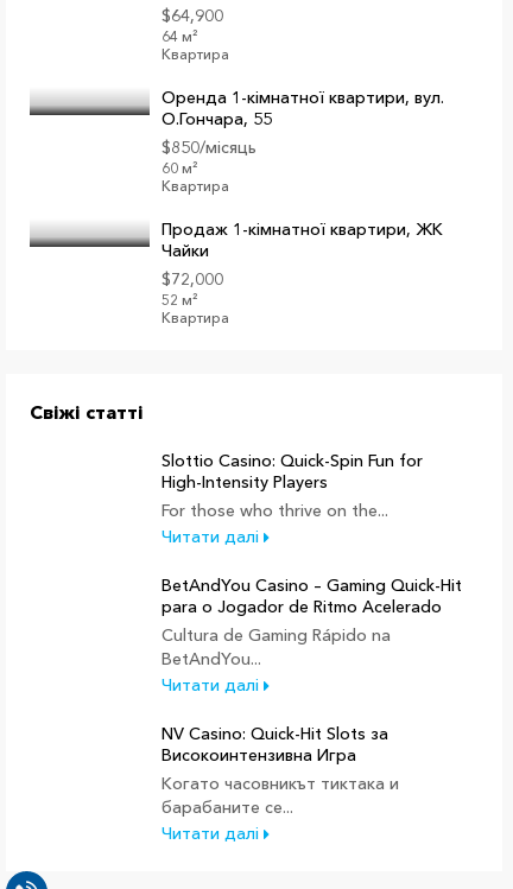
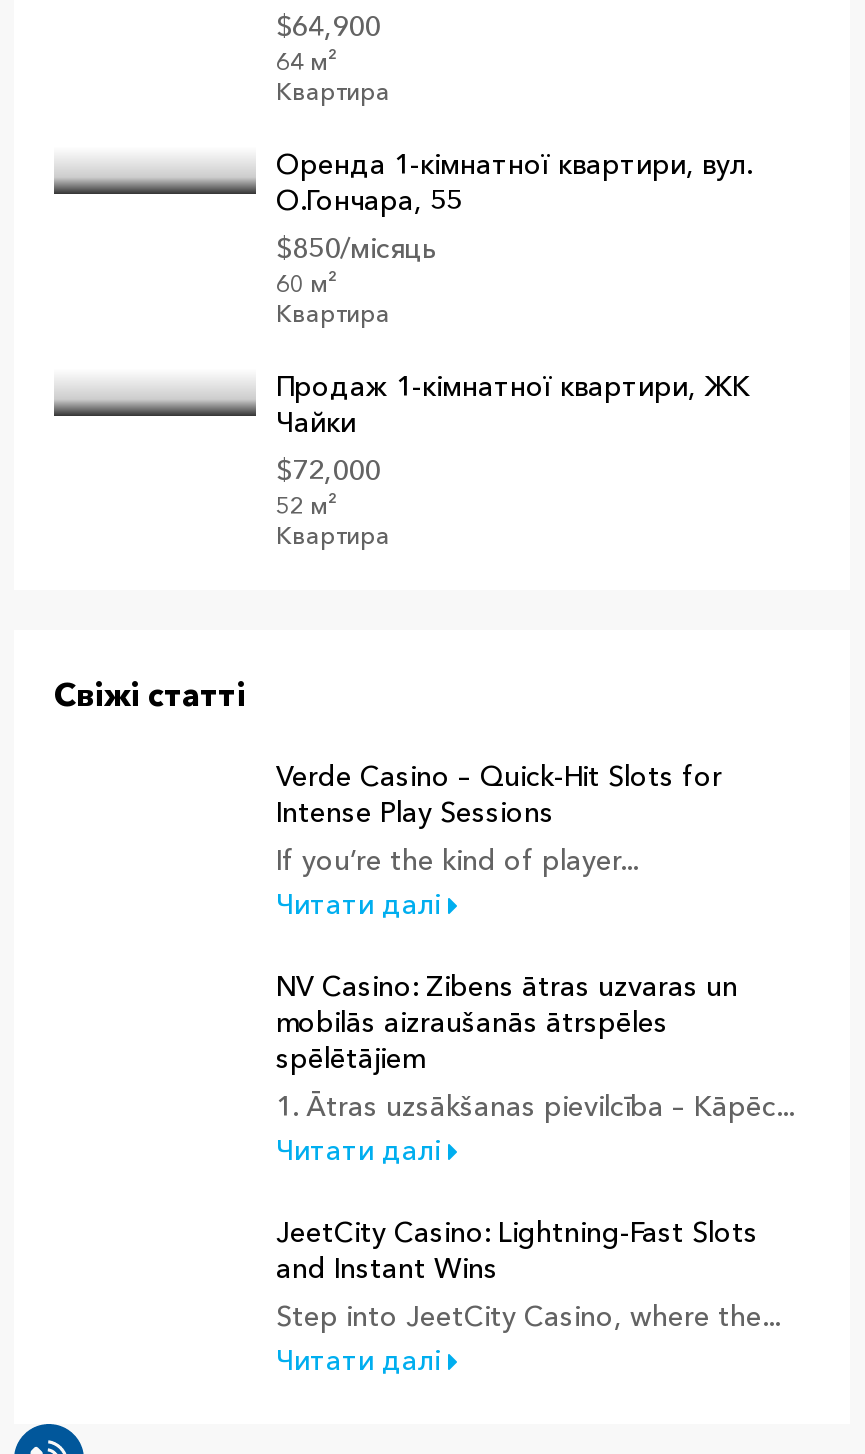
[161,450,423,521] Slottio Casino: Quick‑Spin Fun for | High‑Intensity Players | For those who thrive on the... -> [276,758,722,878] Verde Casino – Quick‑Hit Slots for | Intense Play Sessions | If you’re the kind of player...
[161,575,462,670] BetAndYou Casino – Gaming Quick‑Hit | para o Jogador de Ritmo Acelerado | Cultura de Gaming Rápido na | BetAndYou... -> [276,968,794,1124] NV Casino: Zibens ātras uzvaras un | mobilās aizraušanās ātrspēles | spēlētājiem | 1. Ātras uzsākšanas pievilcība – Kāpēc...
[161,723,399,818] NV Casino: Quick‑Hit Slots за | Високоинтензивна Игра | Когато часовникът тиктака и | барабаните се... -> [276,1214,780,1334] JeetCity Casino: Lightning‑Fast Slots | and Instant Wins | Step into JeetCity Casino, where the...

